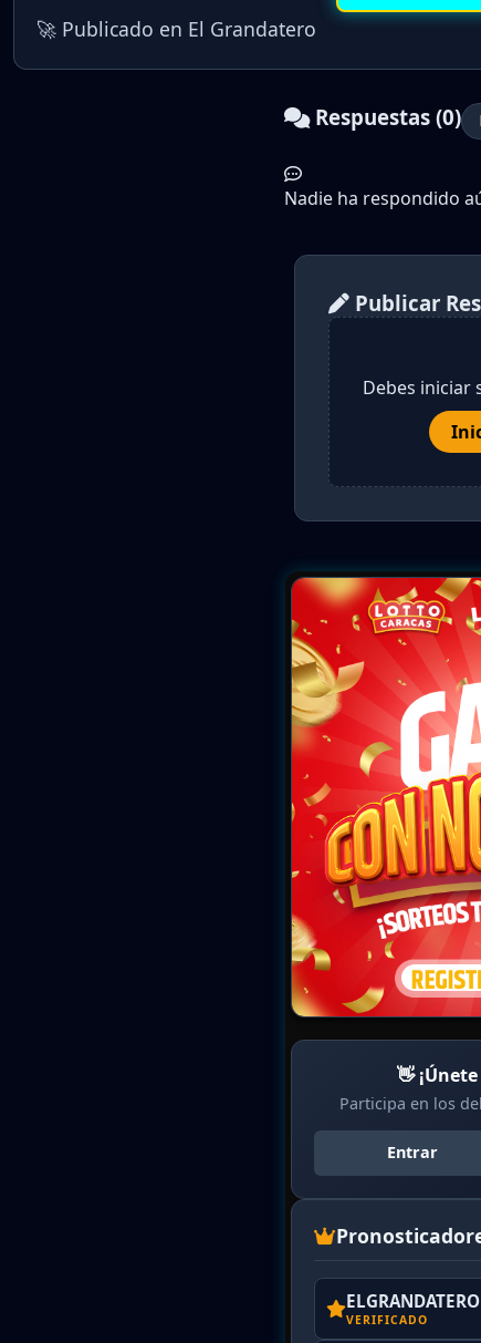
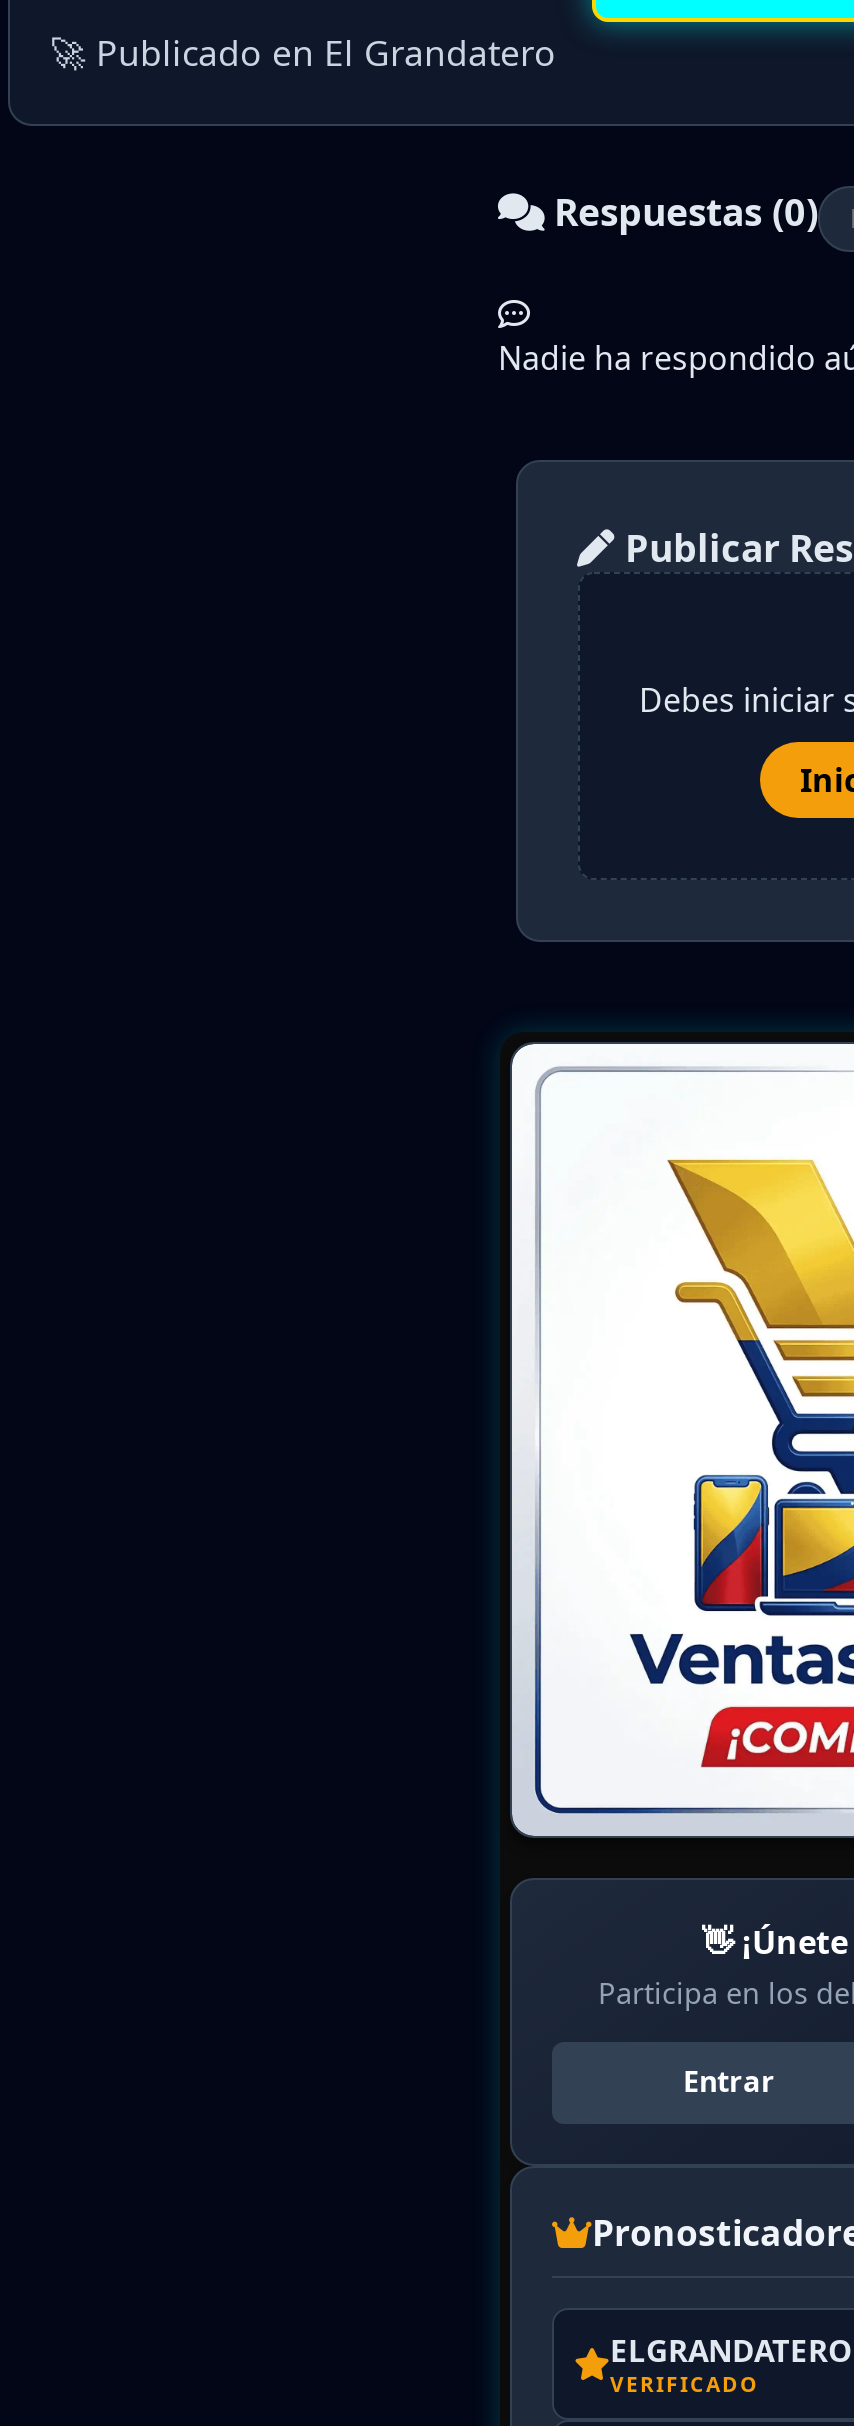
[291,577,478,1017] [image] -> [510,1042,848,1838] [image]

